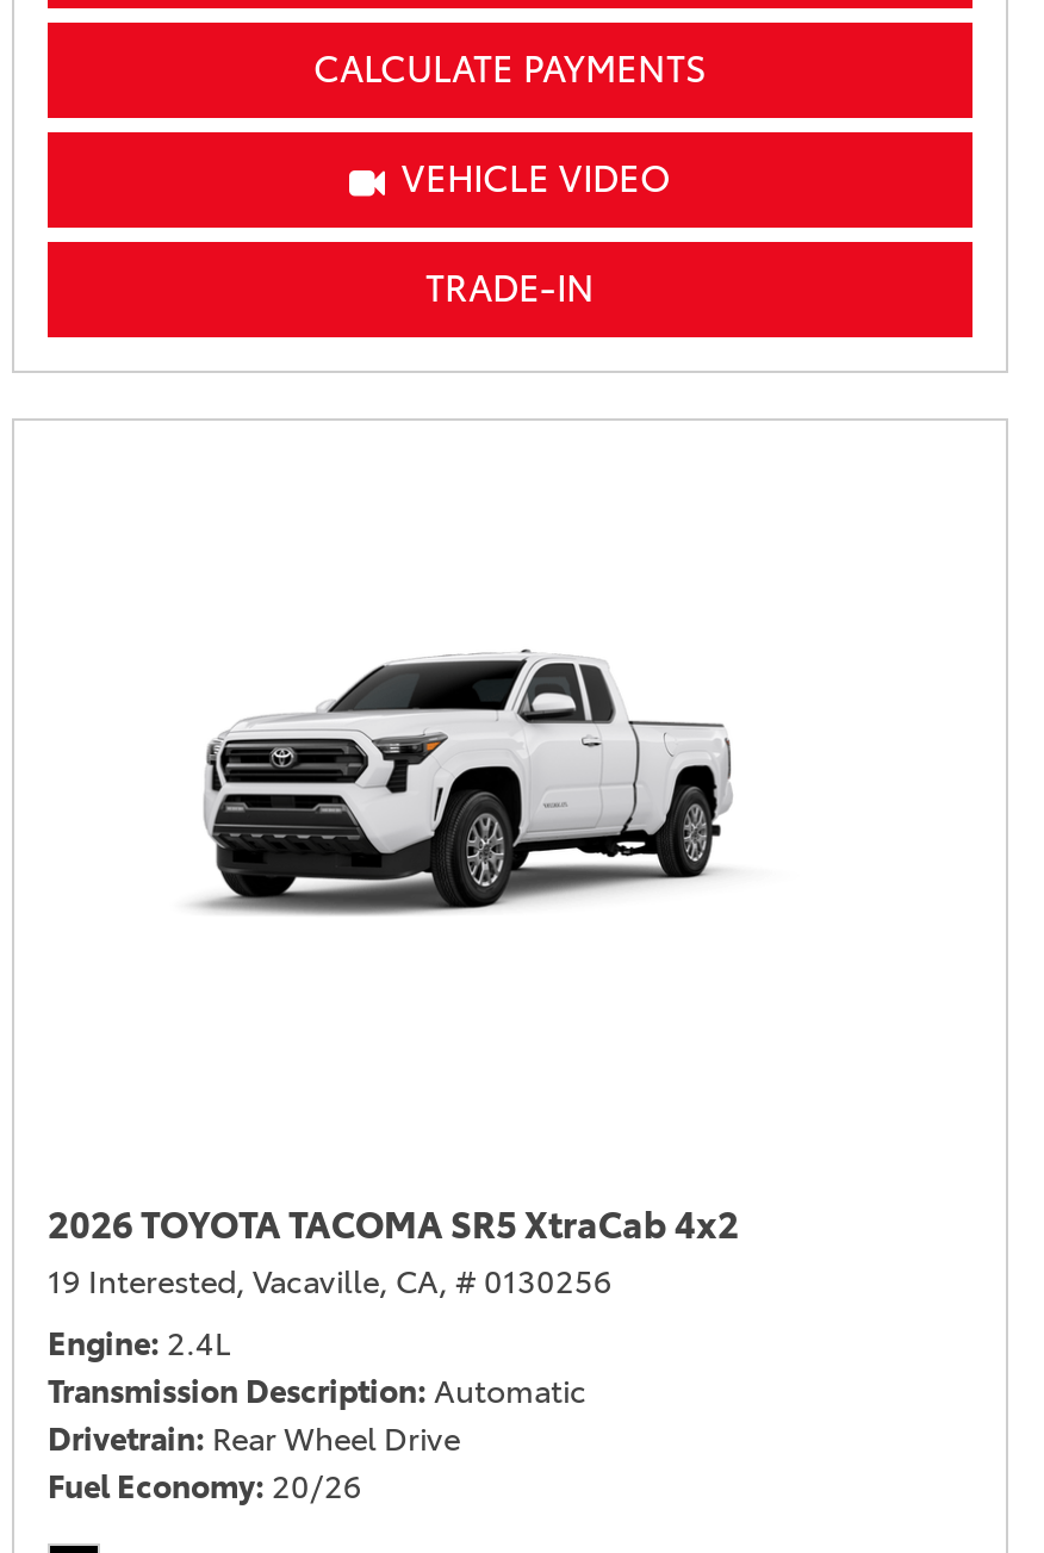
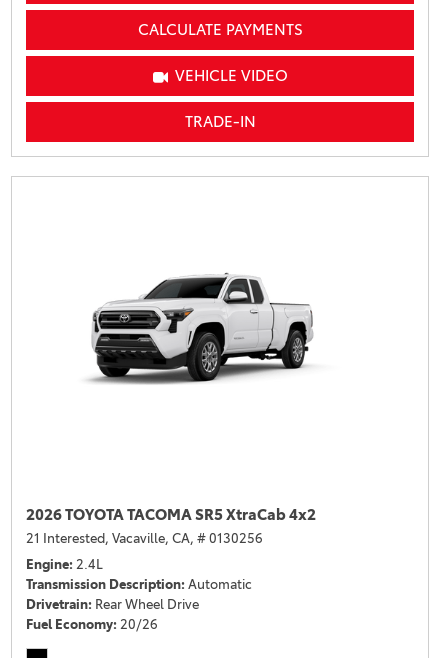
[48,1263,613,1301] 19 Interested, Vacaville, CA, # 0130256 -> [26,530,263,546] 21 Interested, Vacaville, CA, # 0130256

